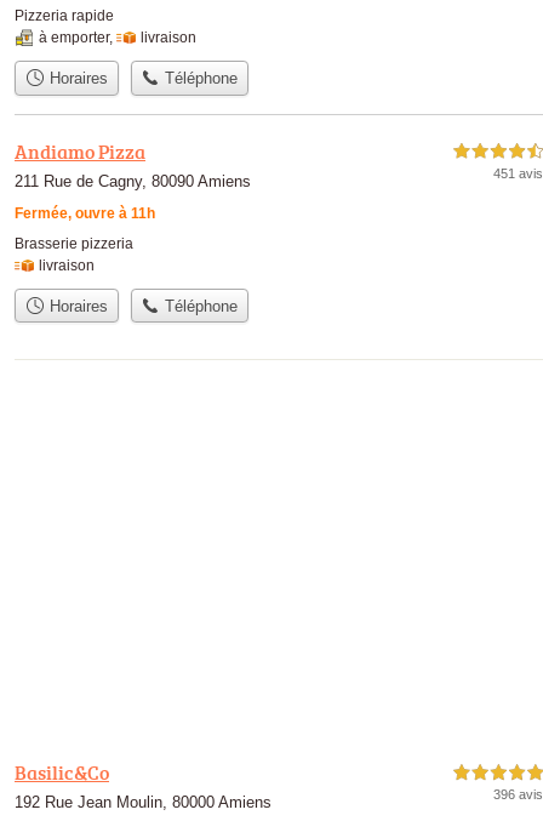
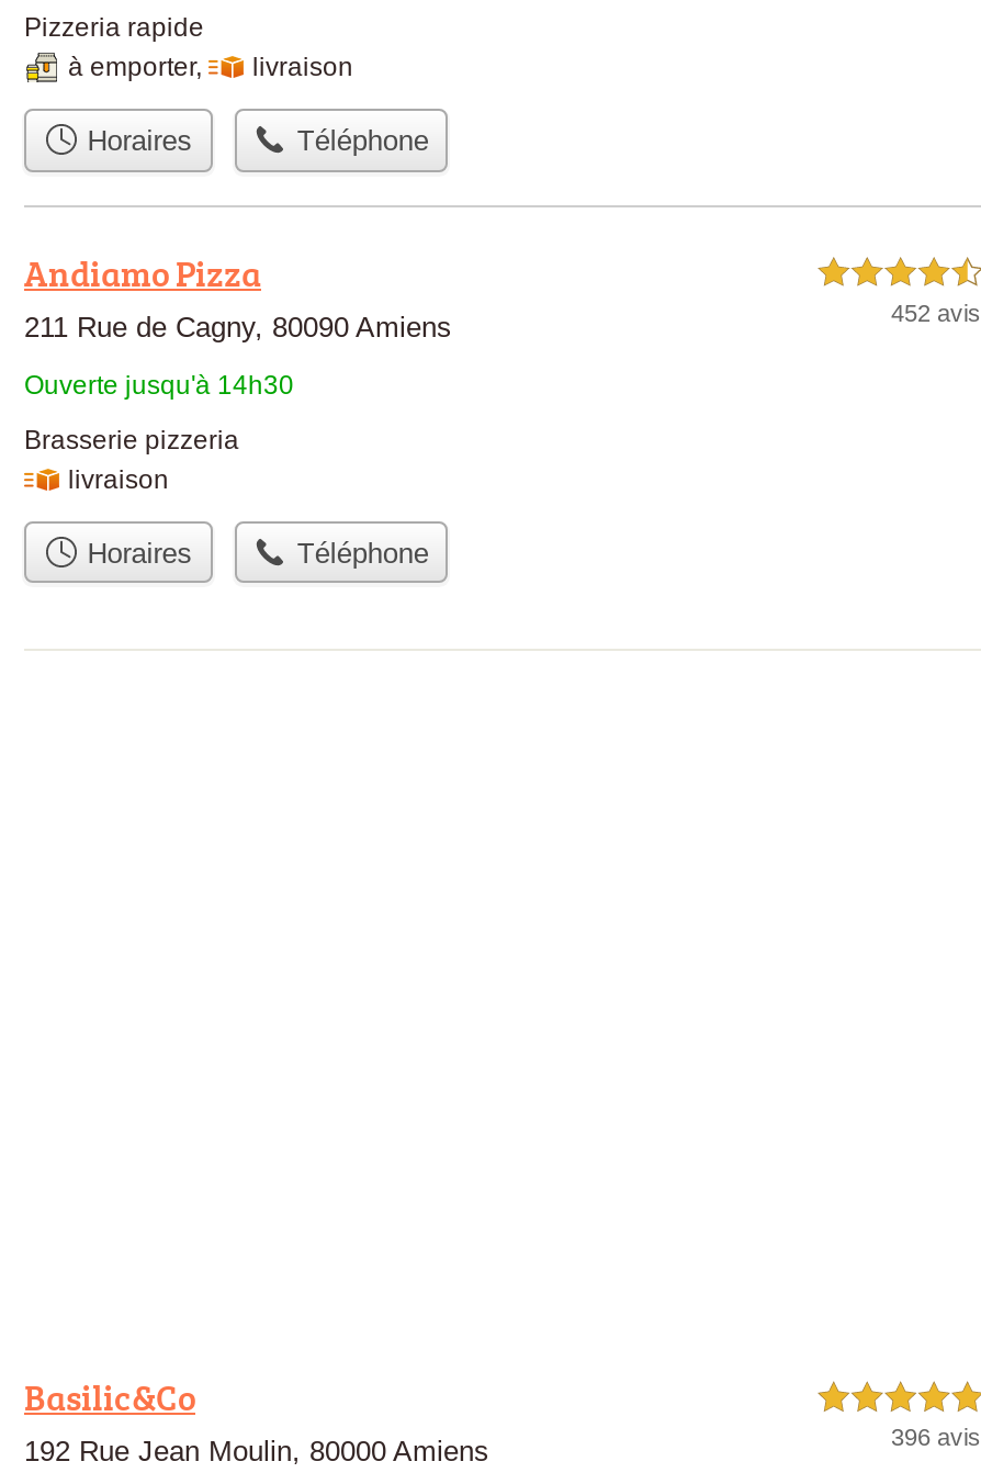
[493,166,543,180] 451 avis -> [891,299,981,325] 452 avis
[15,204,155,221] Fermée, ouvre à 11h -> [24,369,294,400] Ouverte jusqu'à 14h30

